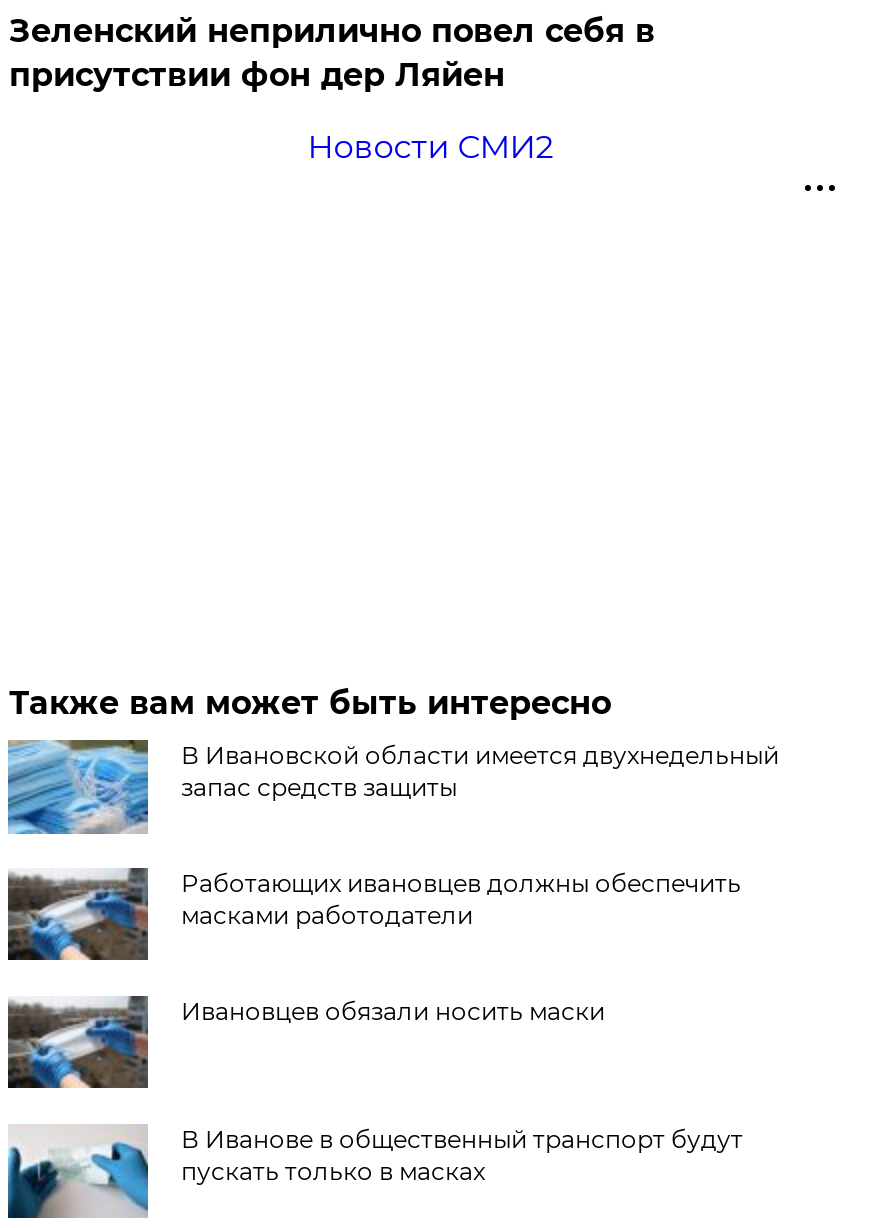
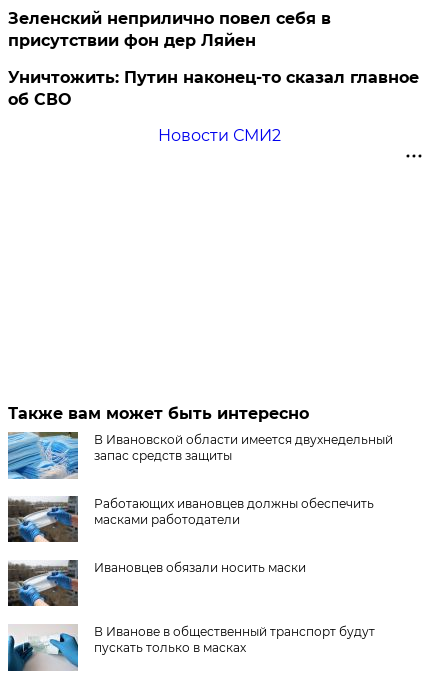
none -> [8,68,419,109] Уничтожить: Путин наконец-то сказал главное | об СВО

